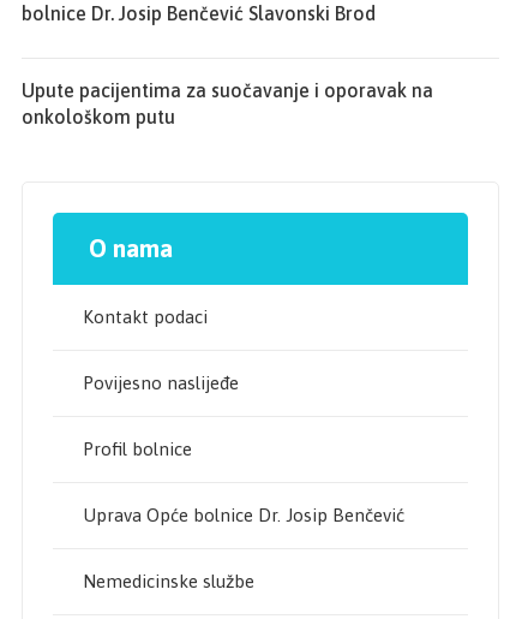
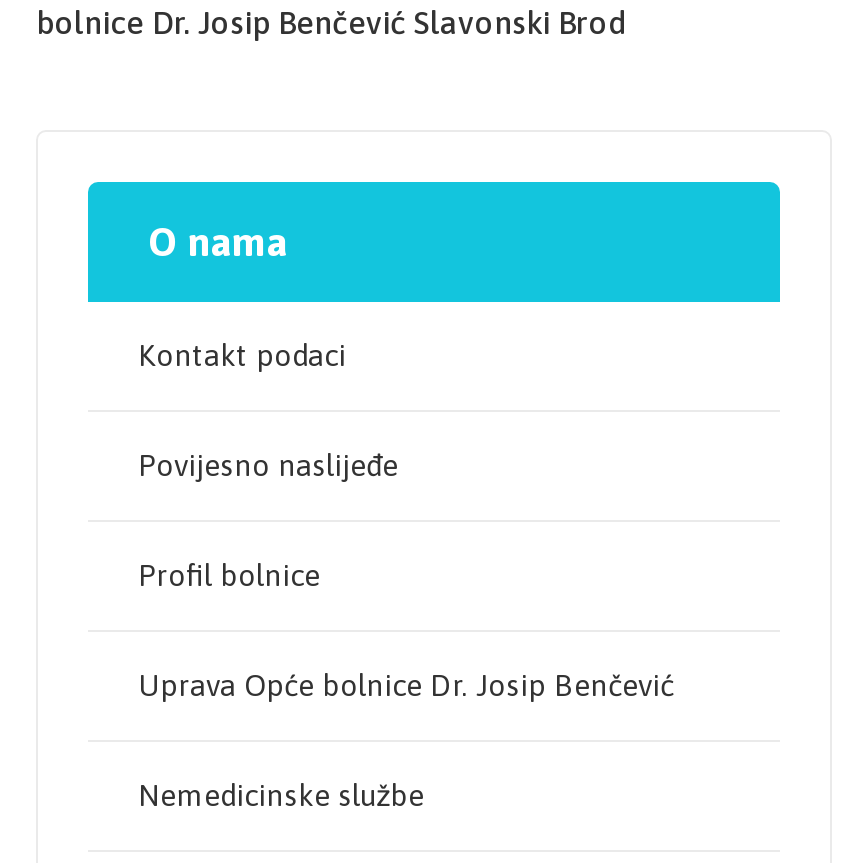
[22,79,433,127] Upute pacijentima za suočavanje i oporavak na | onkološkom putu -> none

